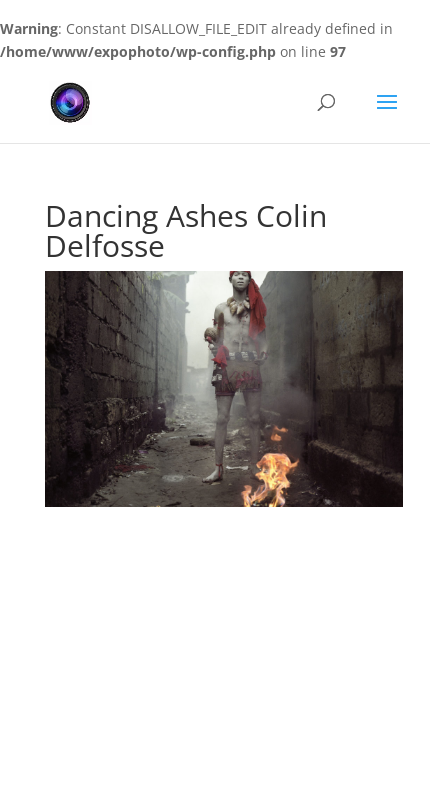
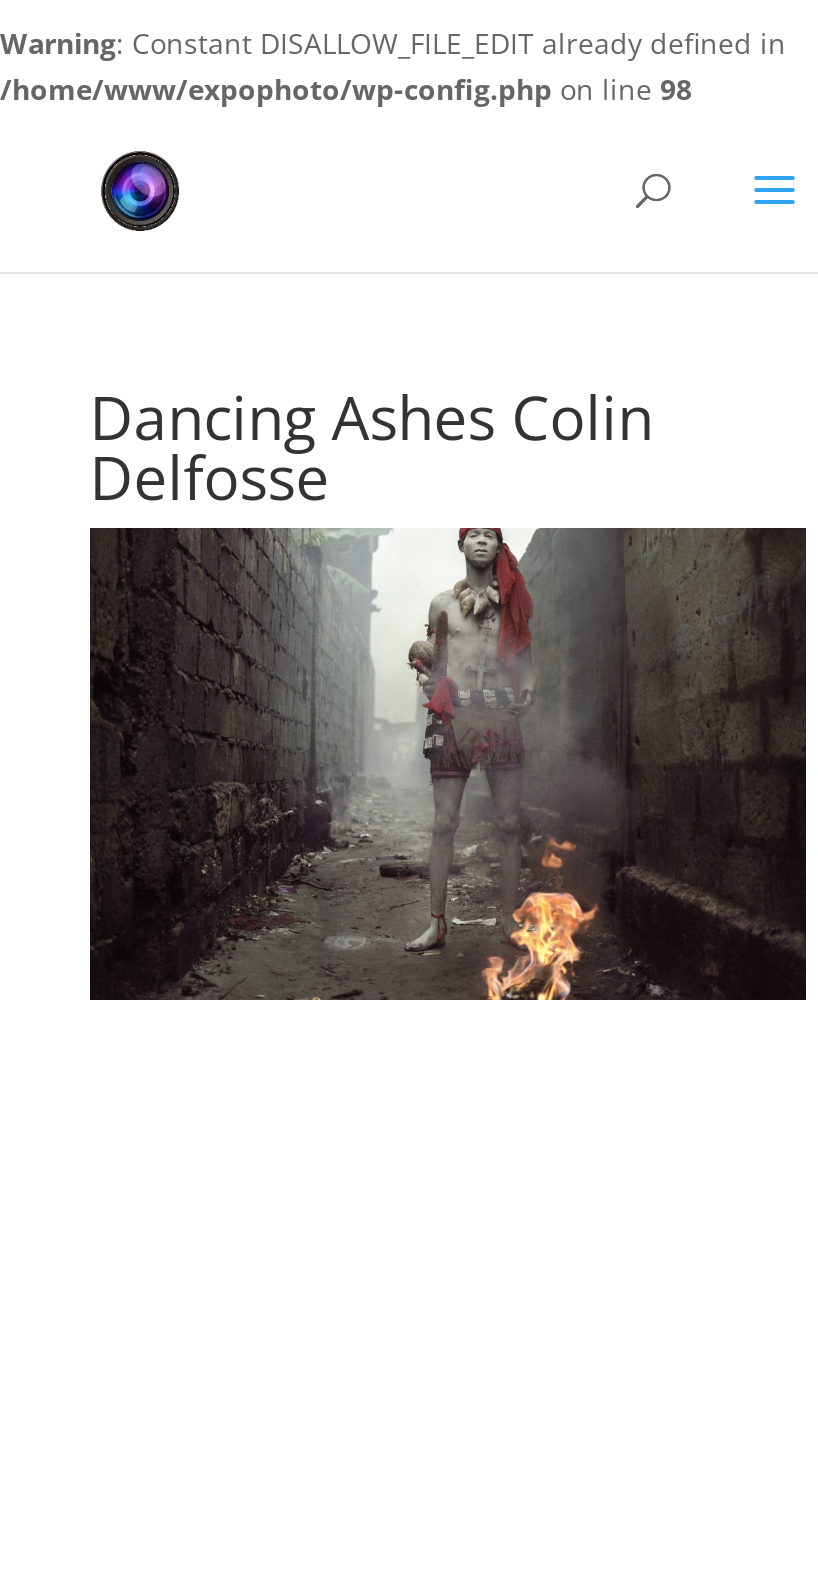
[0,42,346,61] /home/www/expophoto/wp-config.php on line 97 -> [0,70,692,108] /home/www/expophoto/wp-config.php on line 98

